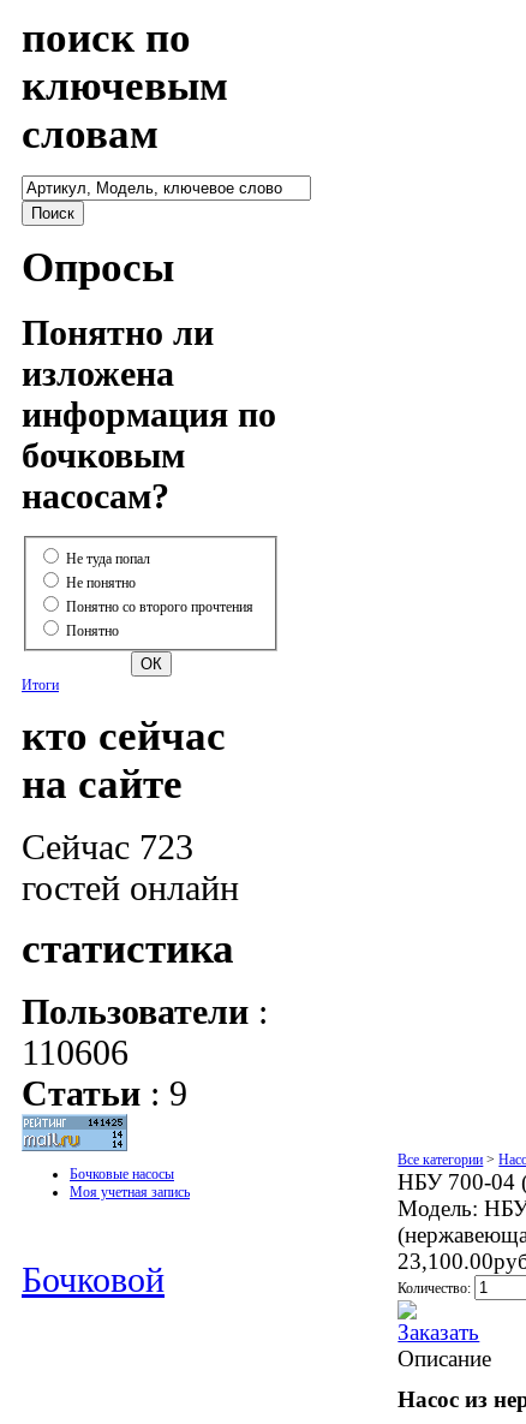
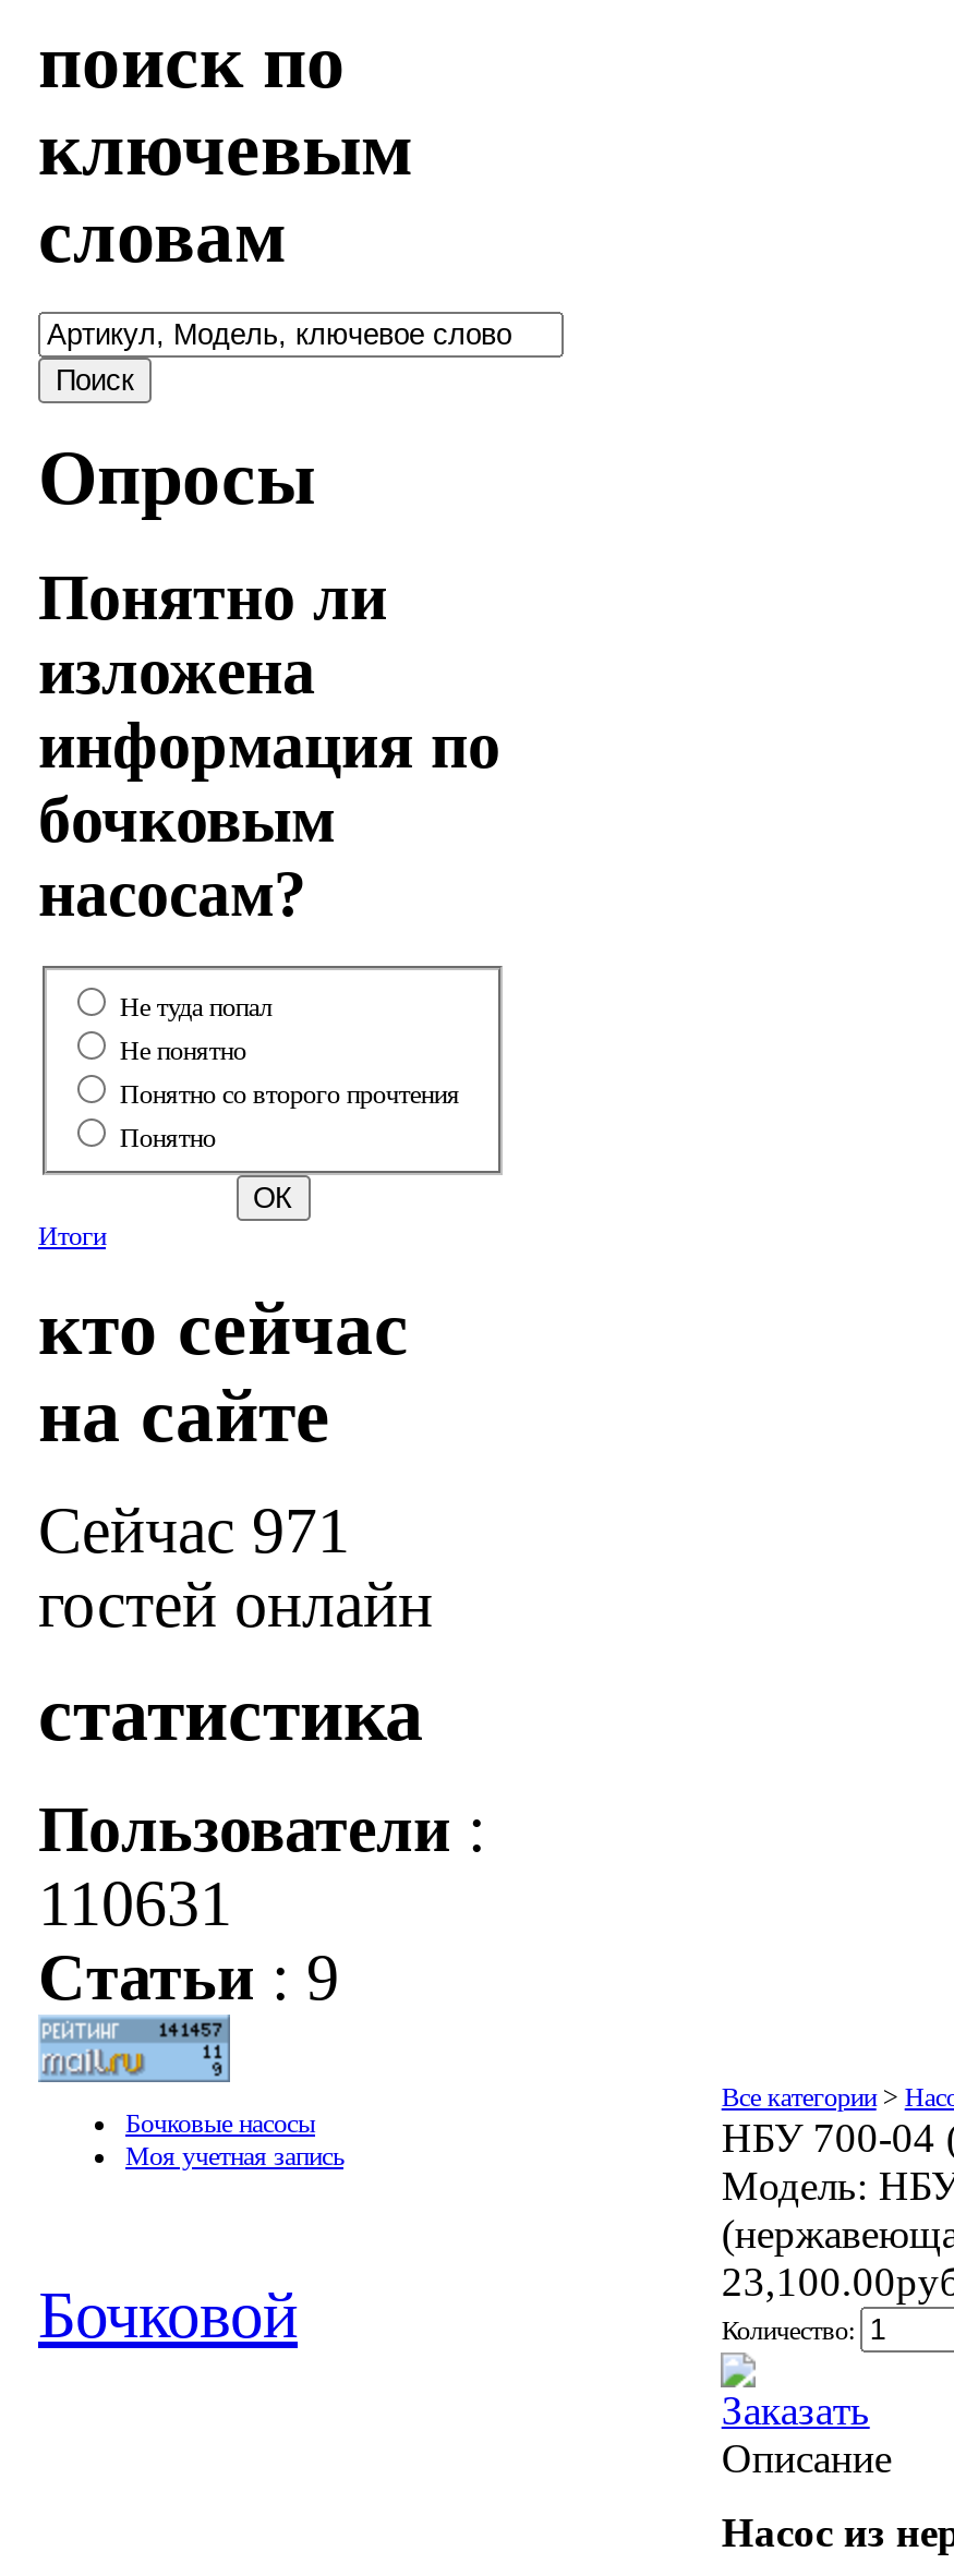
[22,826,193,866] Сейчас 723 -> [38,1493,350,1565] Сейчас 971
[22,1032,128,1072] 110606 -> [38,1866,232,1938] 110631

